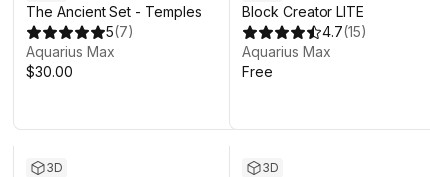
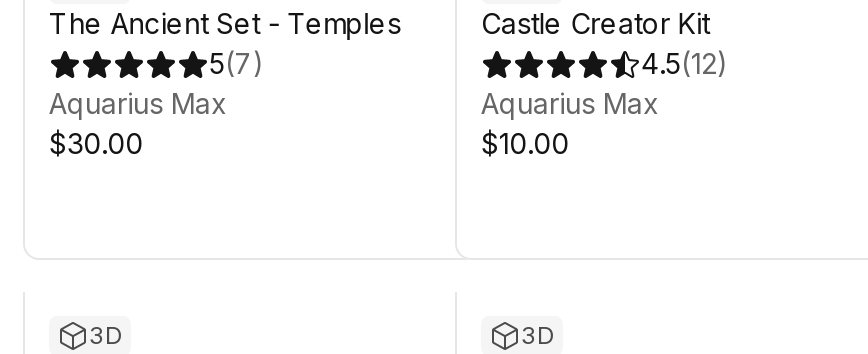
[242,3,364,20] Block Creator LITE -> [481,6,709,40] Castle Creator Kit
[322,23,367,40] 4.7(15) -> [641,46,729,80] 4.5(12)
[242,63,273,80] Free -> [481,126,569,160] $10.00

